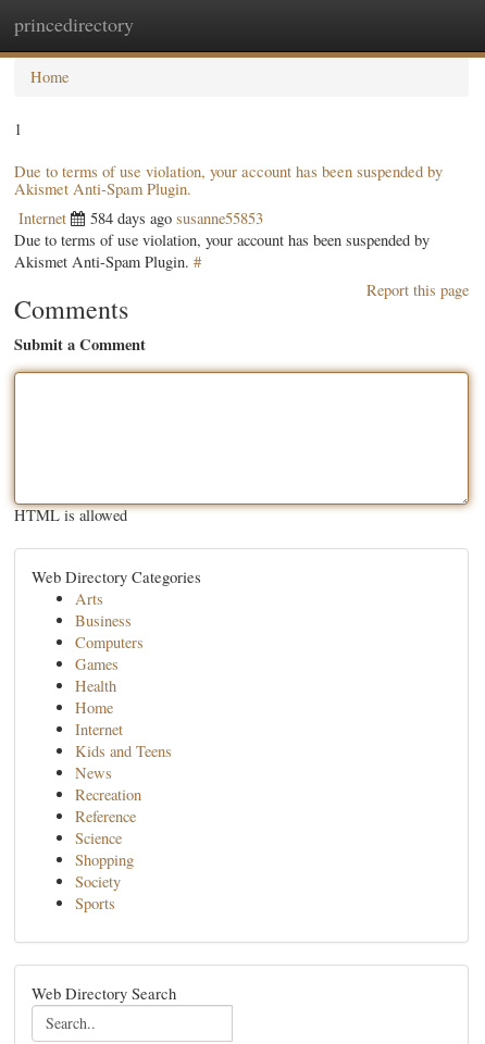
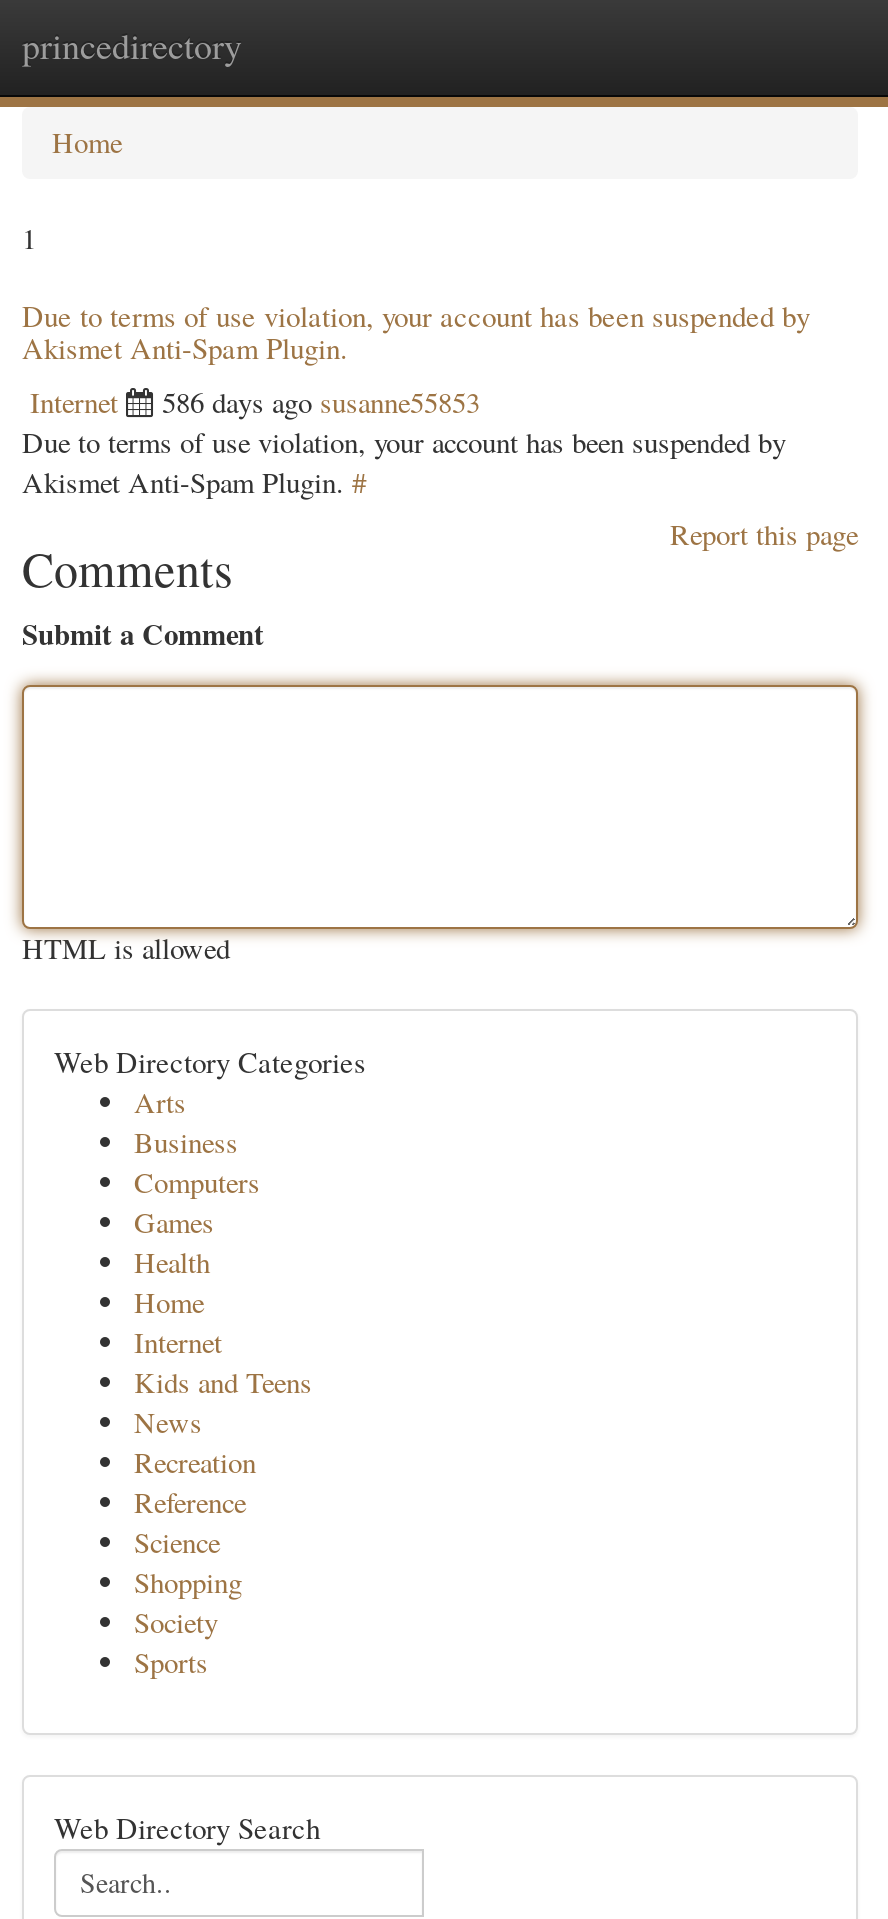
[90,208,263,228] 584 days ago susanne55853 -> [162,383,480,421] 586 days ago susanne55853

